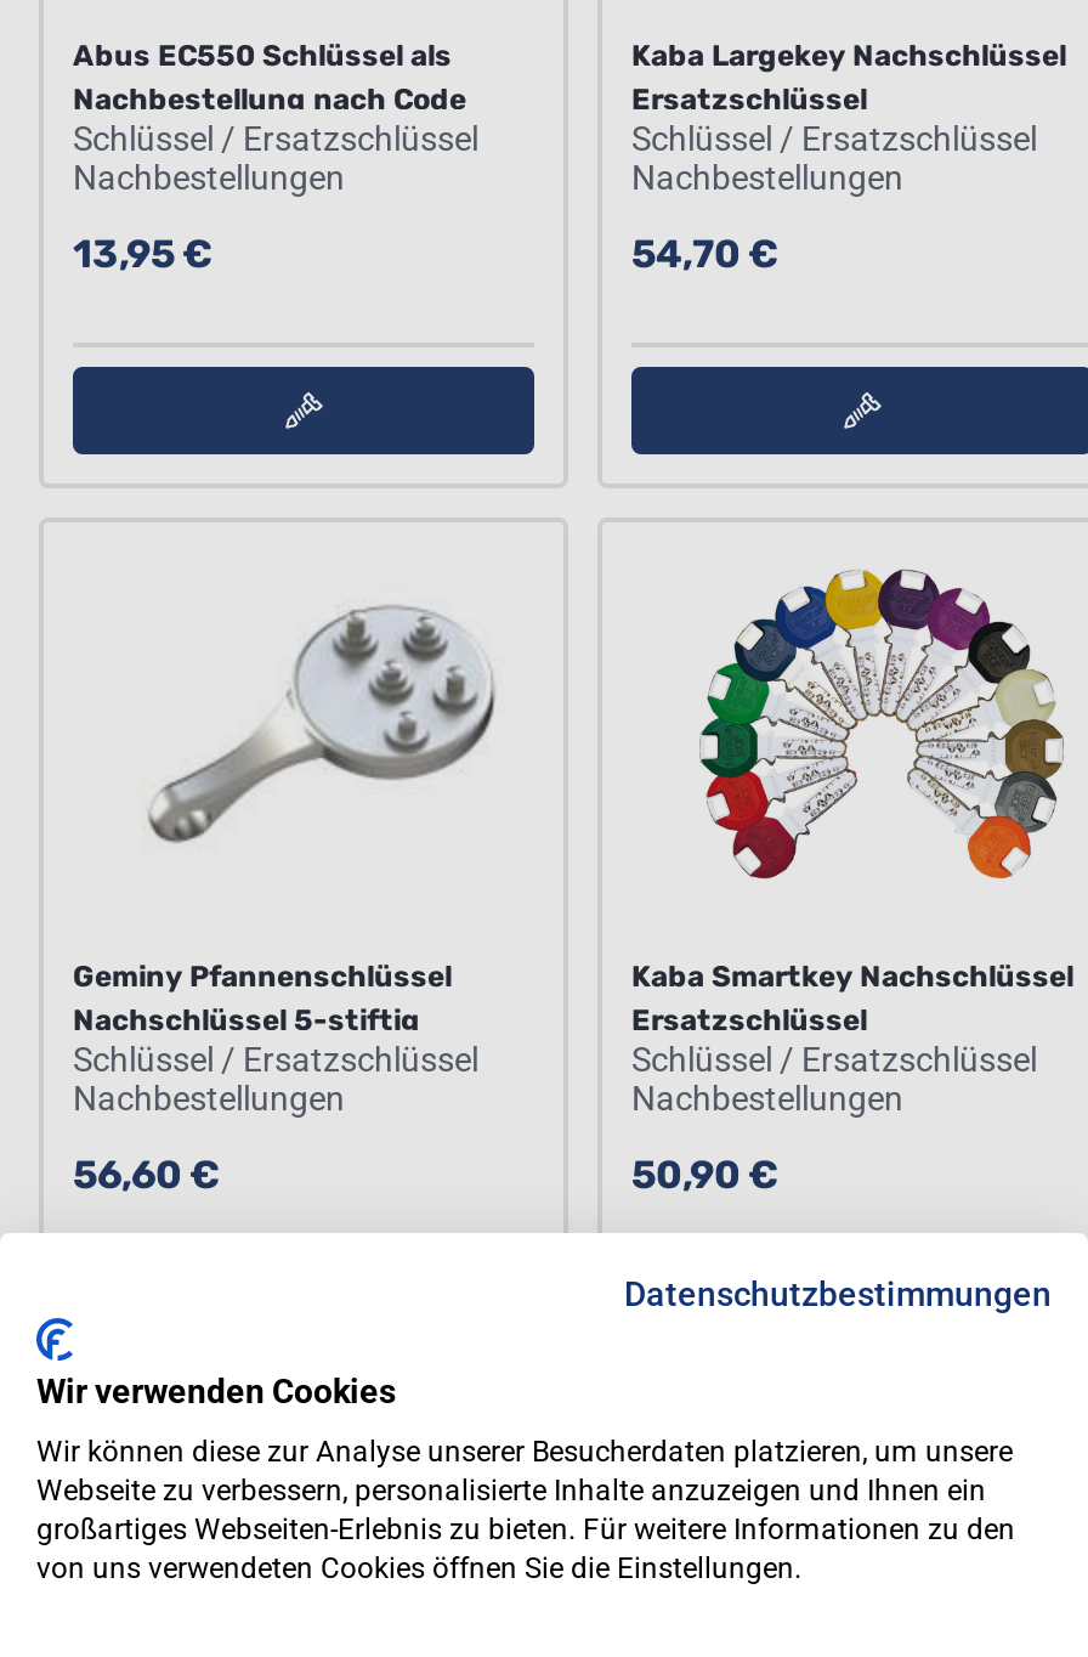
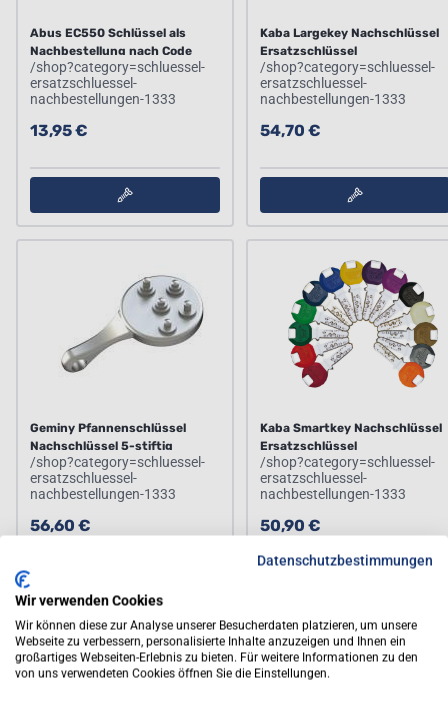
[73,120,478,197] Schlüssel / Ersatzschlüssel | Nachbestellungen -> [30,59,205,107] /shop?category=schluessel- | ersatzschluessel- | nachbestellungen-1333
[631,120,1037,197] Schlüssel / Ersatzschlüssel | Nachbestellungen -> [260,59,435,107] /shop?category=schluessel- | ersatzschluessel- | nachbestellungen-1333
[73,1041,478,1119] Schlüssel / Ersatzschlüssel | Nachbestellungen -> [30,454,205,502] /shop?category=schluessel- | ersatzschluessel- | nachbestellungen-1333
[631,1041,1037,1119] Schlüssel / Ersatzschlüssel | Nachbestellungen -> [260,454,435,502] /shop?category=schluessel- | ersatzschluessel- | nachbestellungen-1333

